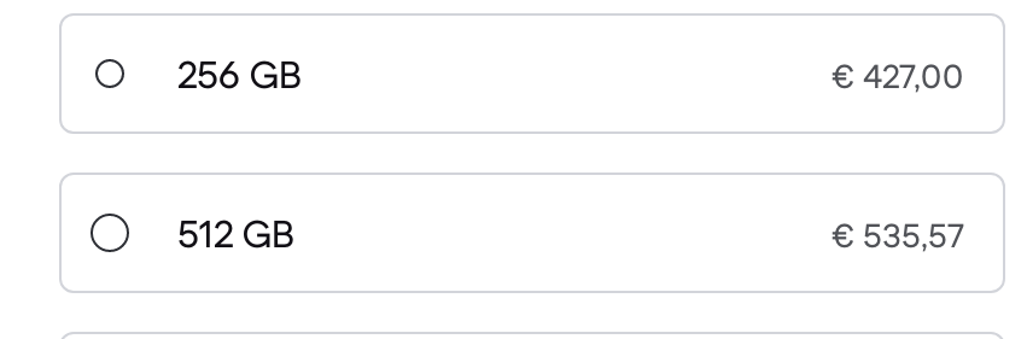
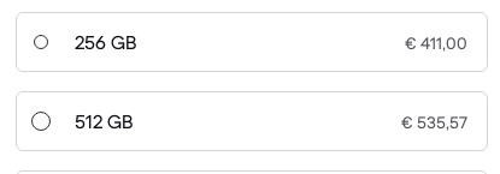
[831,55,964,99] € 427,00 -> [405,33,467,54] € 411,00

